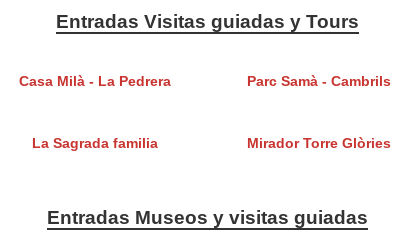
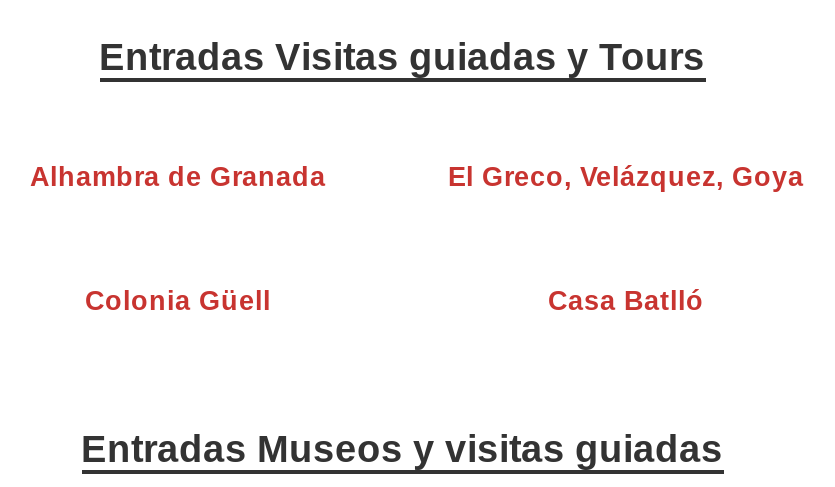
[19,74,391,89] Casa Milà - La Pedrera | Parc Samà - Cambrils -> [30,163,804,193] Alhambra de Granada | El Greco, Velázquez, Goya
[32,136,391,151] La Sagrada familia | Mirador Torre Glòries -> [85,287,704,317] Colonia Güell | Casa Batlló

